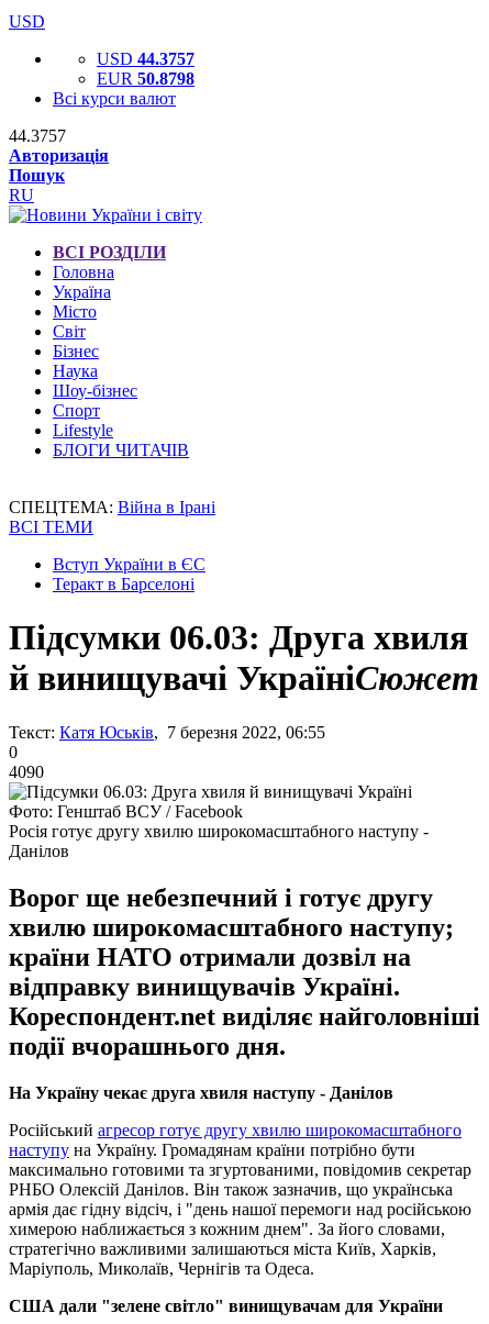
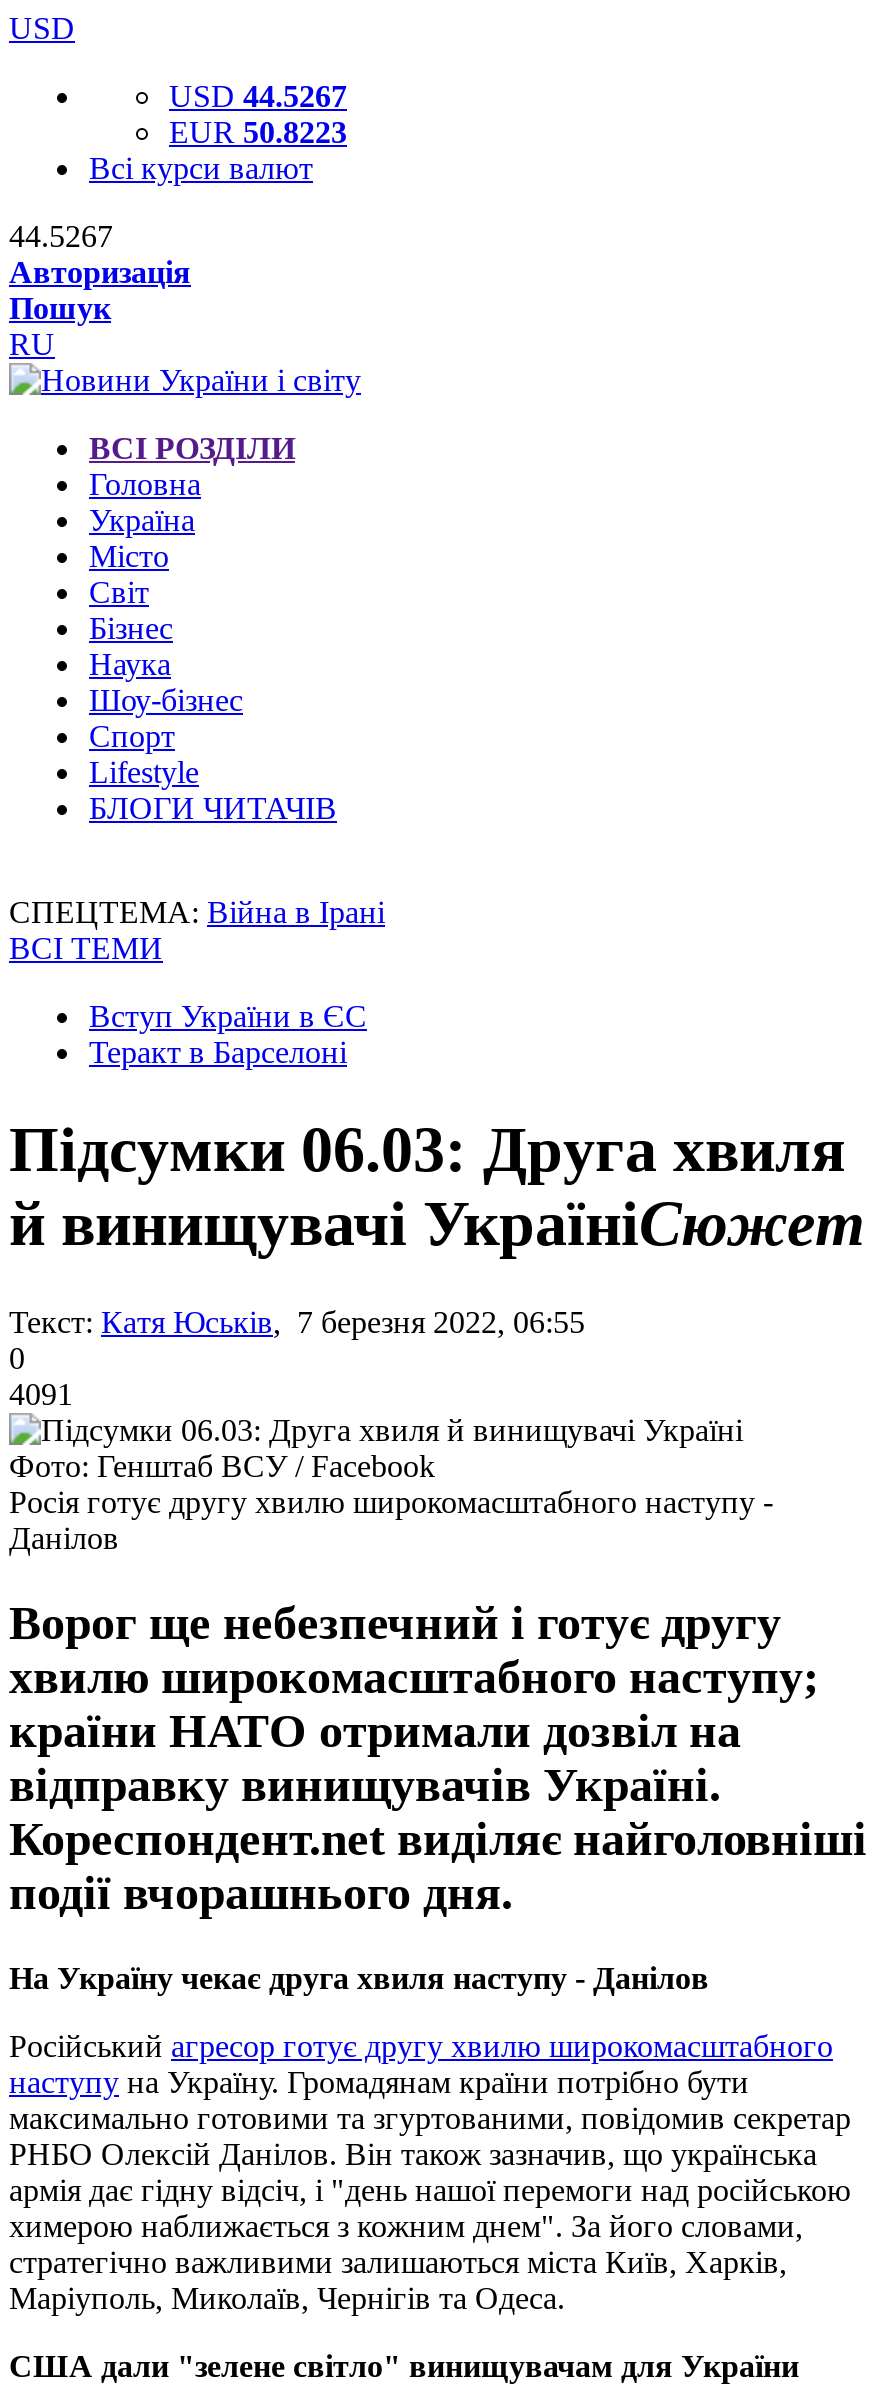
[97,49,195,68] USD 44.3757 -> [169,79,347,113] USD 44.5267
[97,69,195,88] EUR 50.8798 -> [169,115,347,149] EUR 50.8223
[9,126,66,145] 44.3757 -> [9,219,113,253] 44.5267
[9,762,44,781] 4090 -> [9,1377,73,1411] 4091

